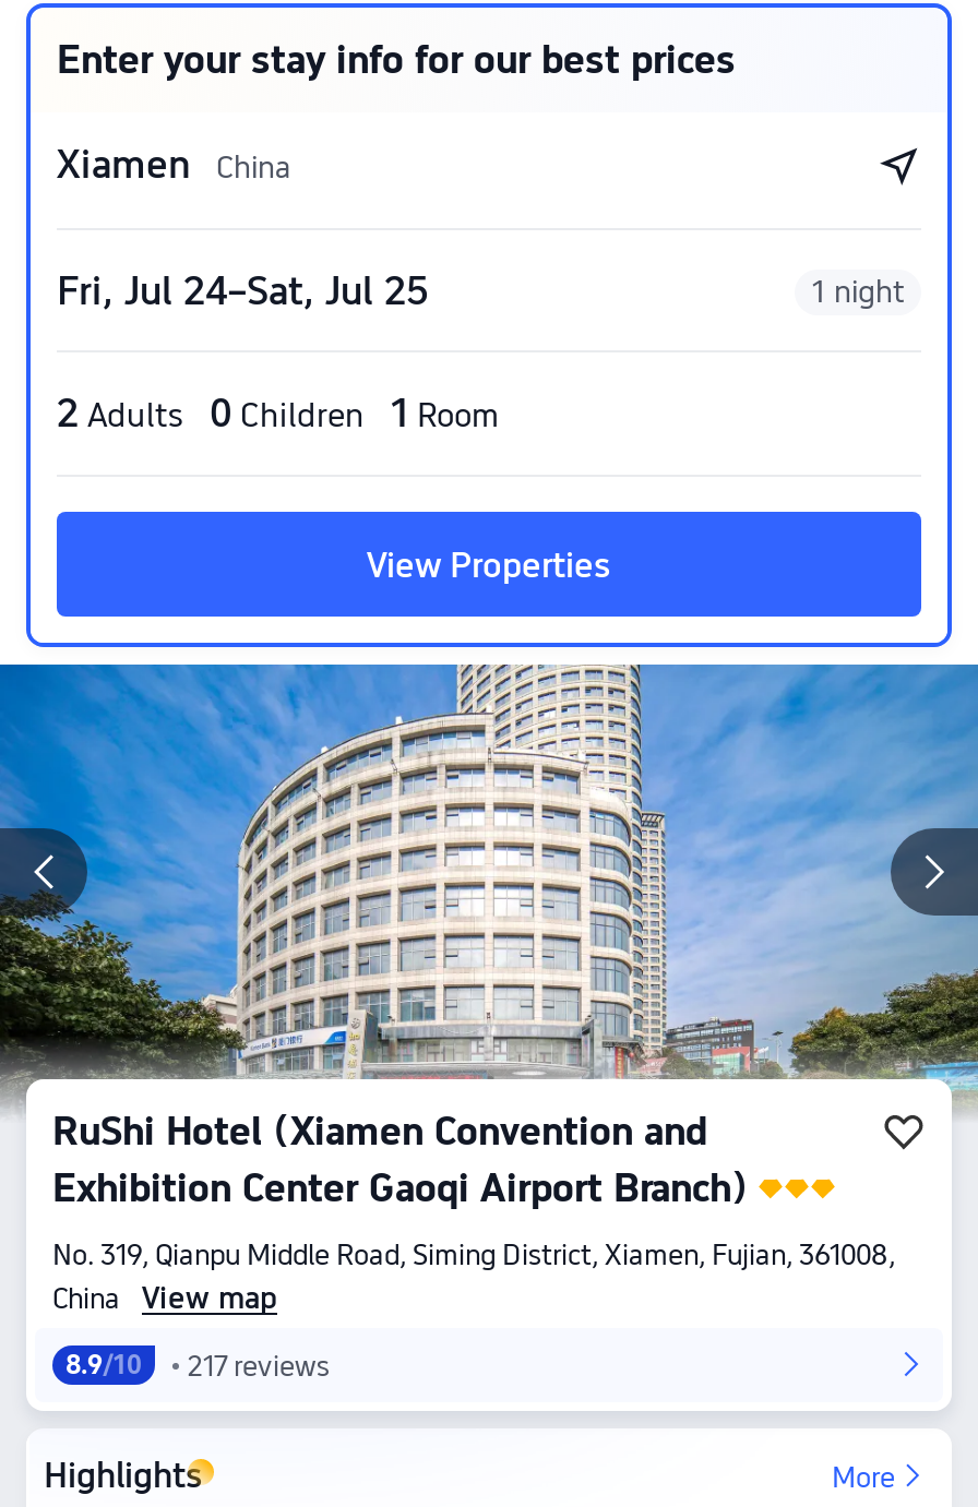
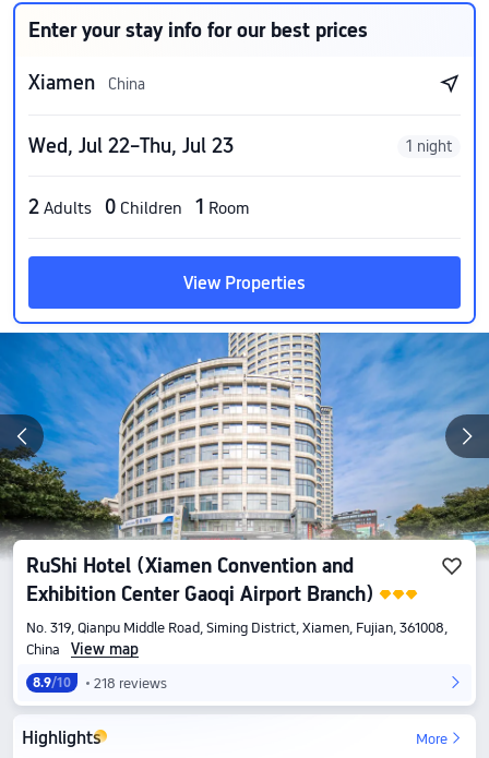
[57,267,428,313] Fri, Jul 24–Sat, Jul 25 -> [28,134,234,157] Wed, Jul 22–Thu, Jul 23
[65,1349,330,1382] 8.9/10 217 reviews -> [33,675,167,691] 8.9/10 218 reviews

